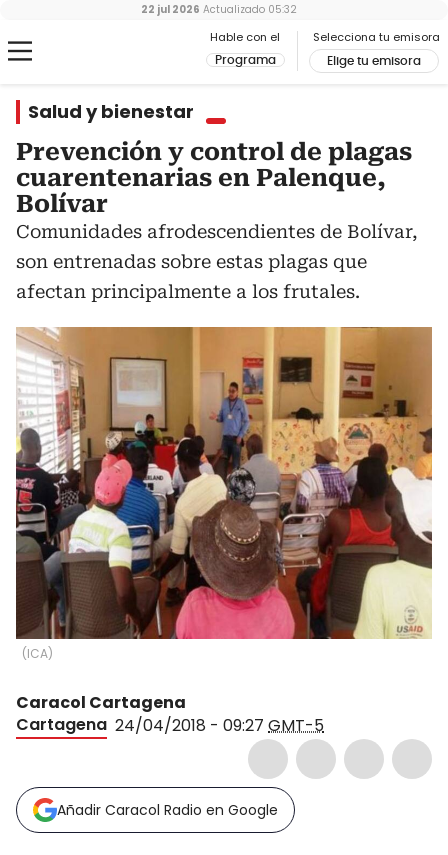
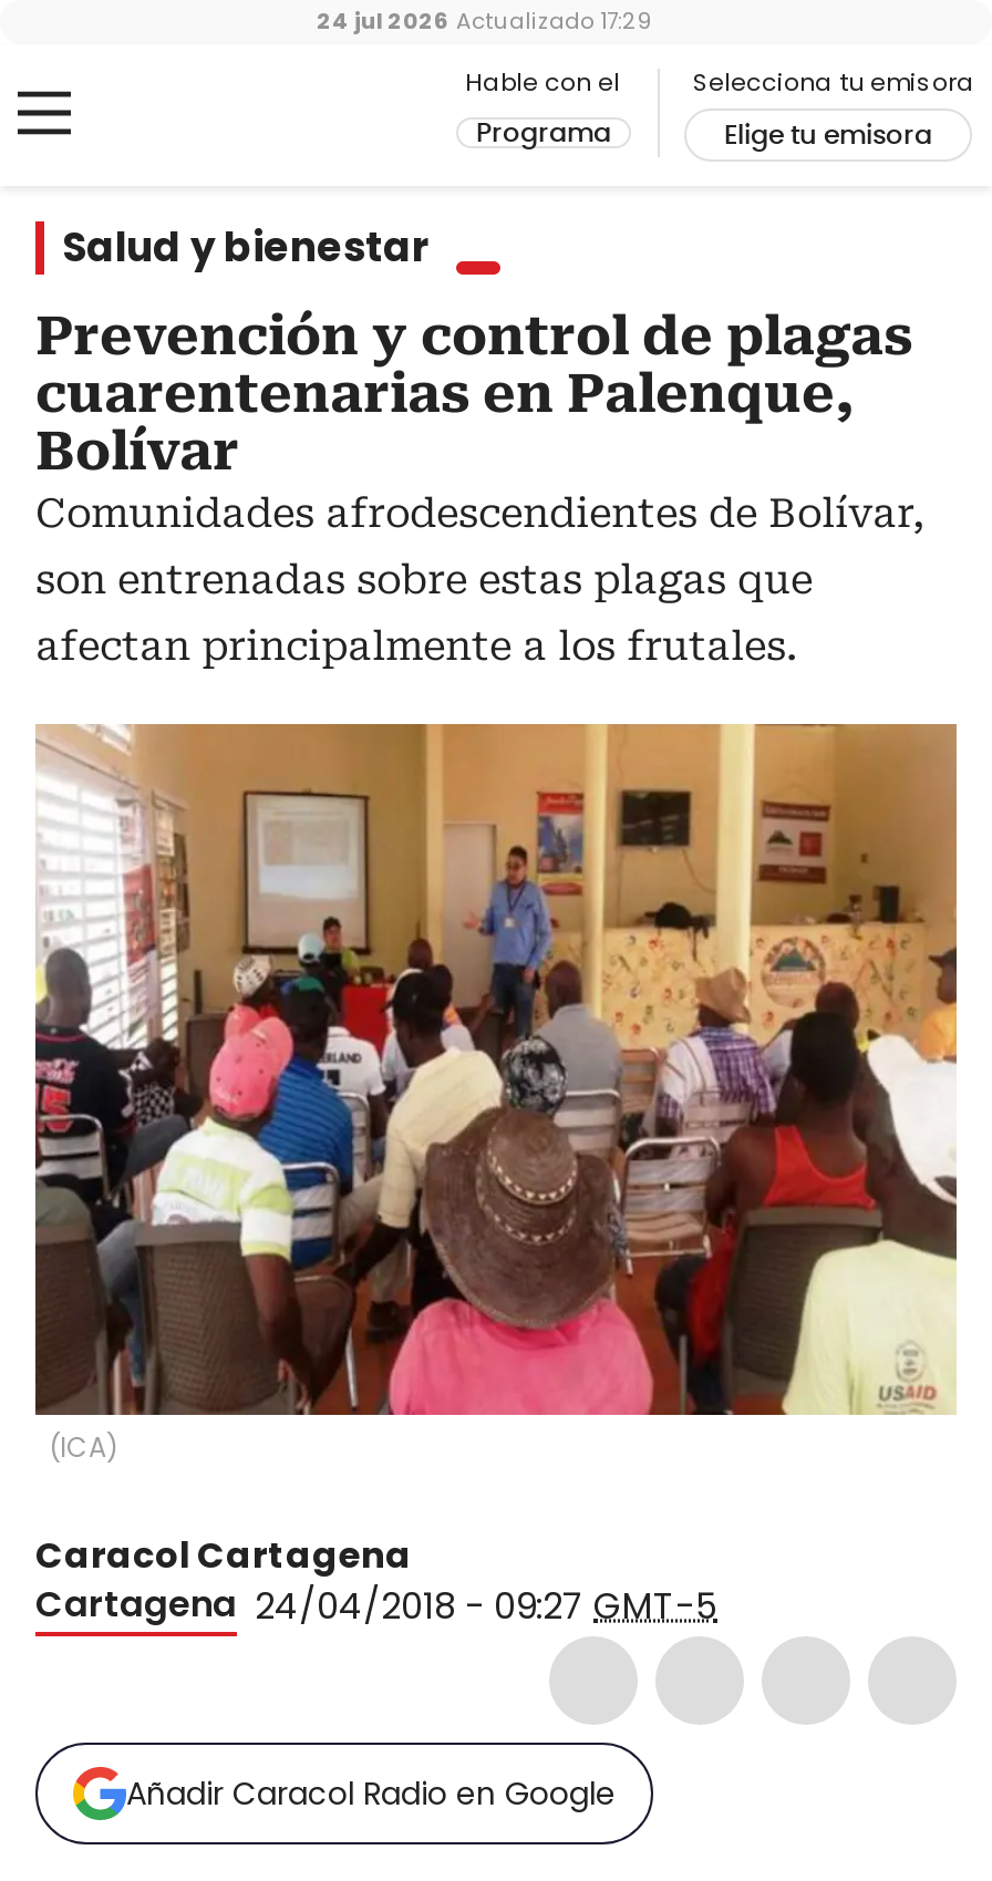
[141,2,297,17] 22 jul 2026 Actualizado 05:32 -> [317,4,653,38] 24 jul 2026 Actualizado 17:29

